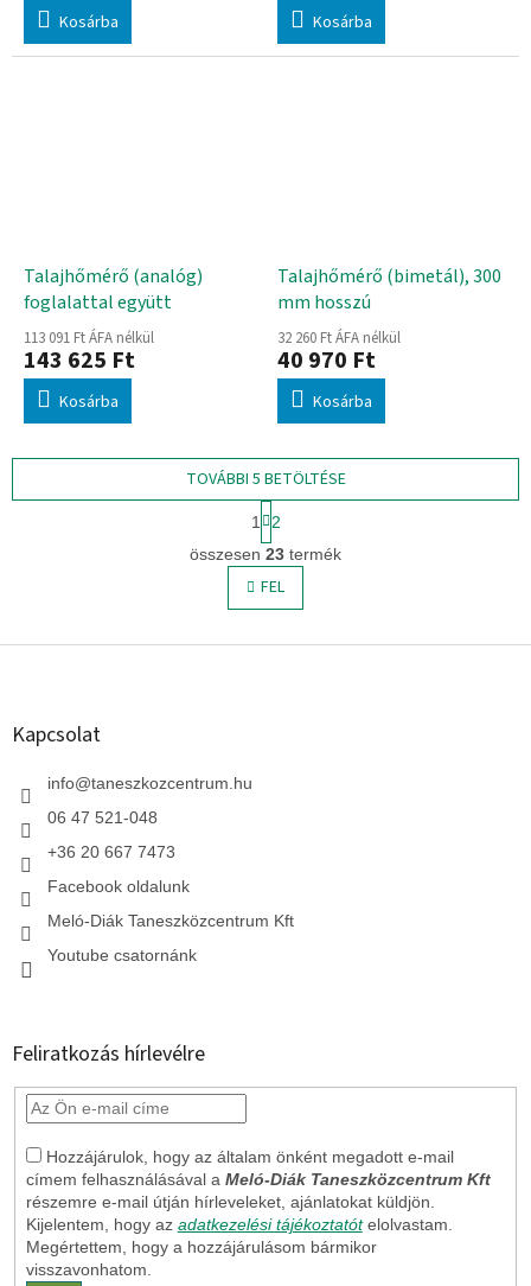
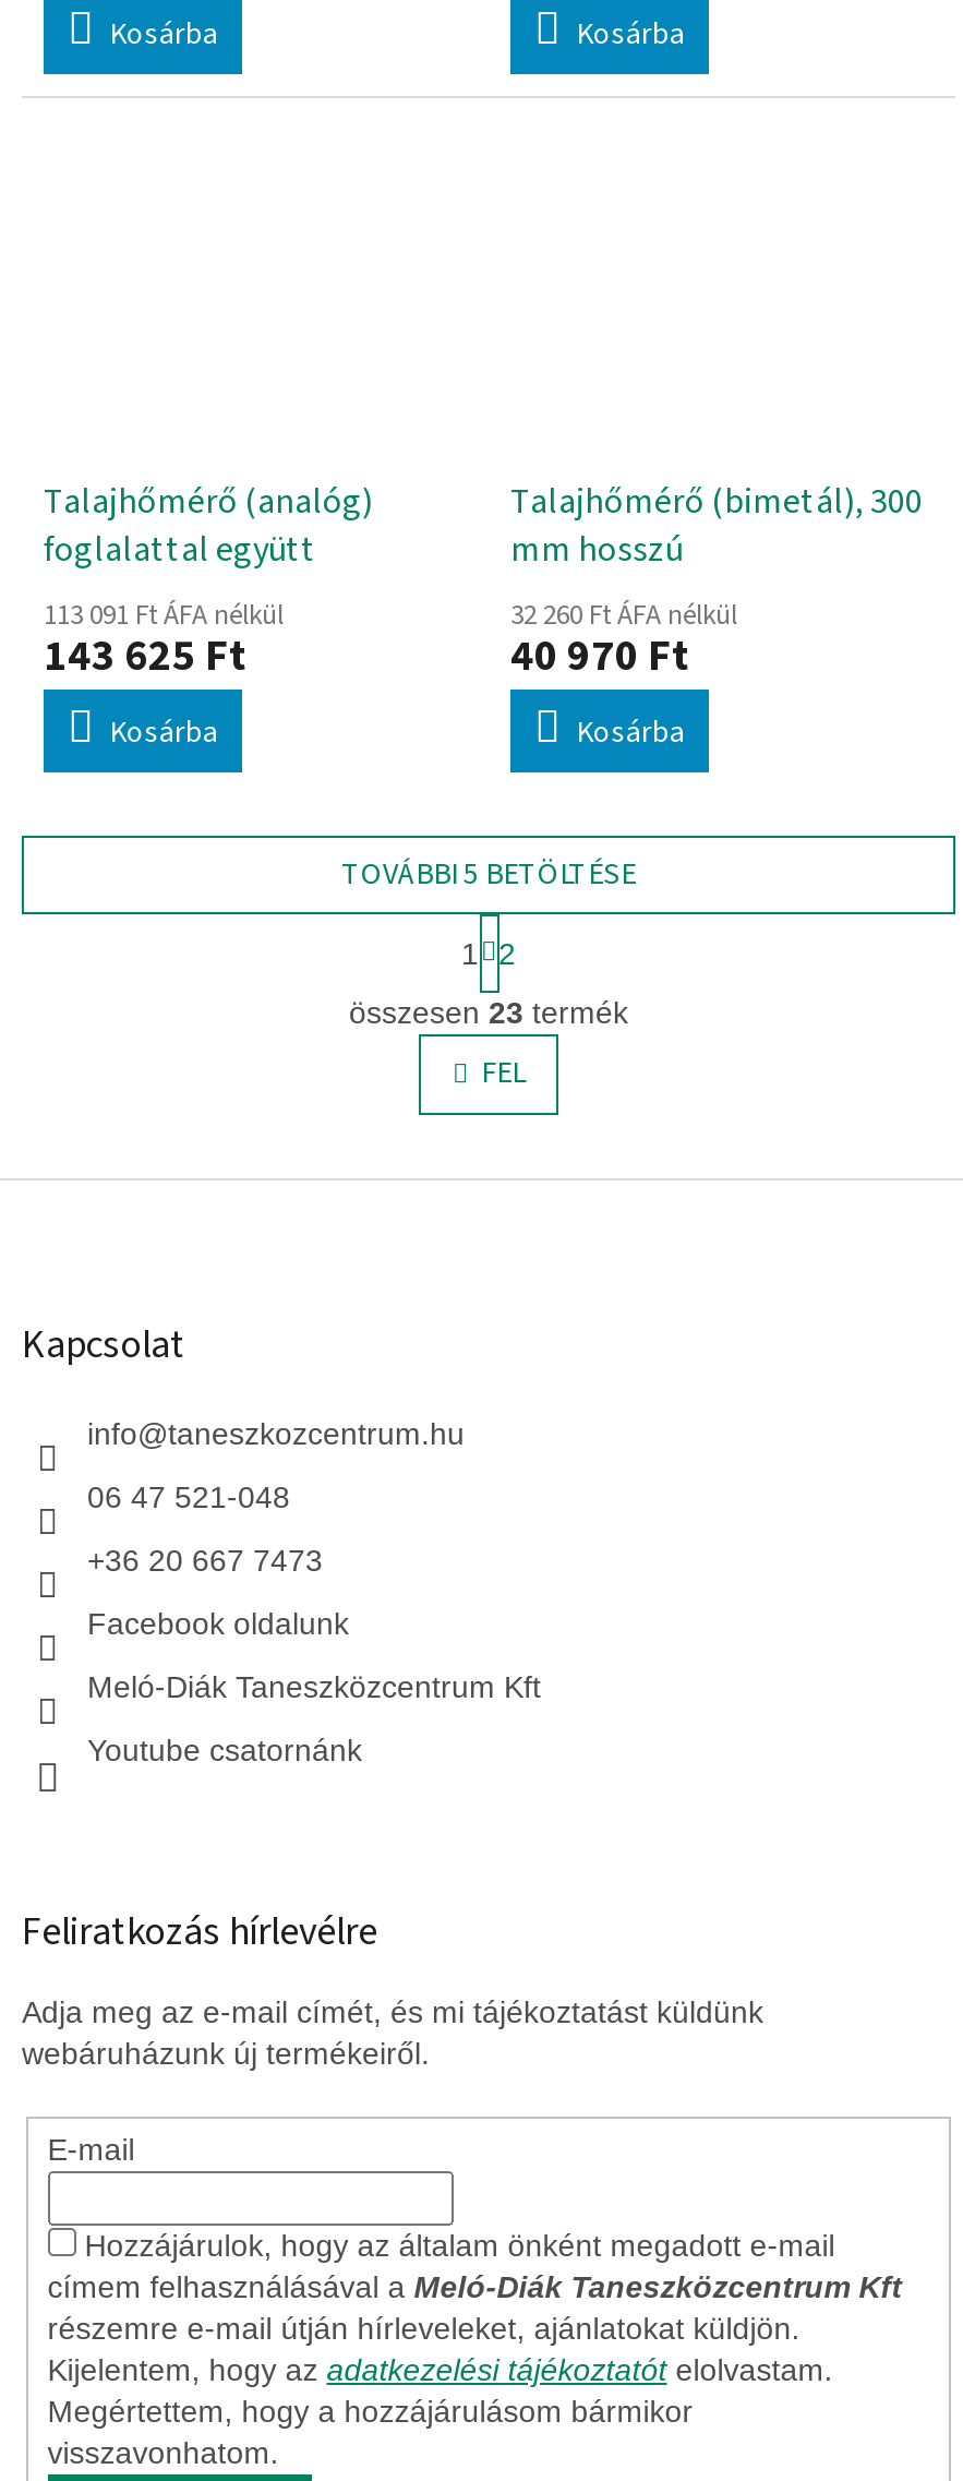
none -> [22,1995,763,2167] Adja meg az e-mail címét, és mi tájékoztatást küldünk | webáruházunk új termékeiről. | E-mail

